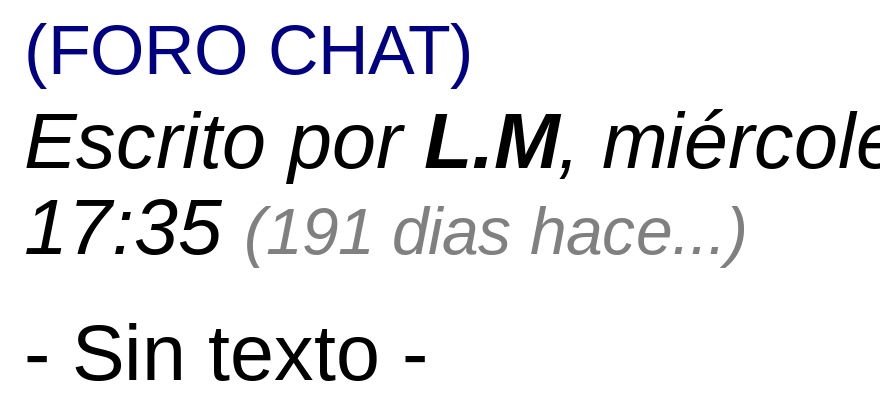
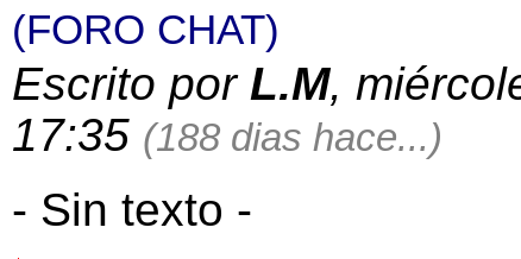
[24,182,748,270] 17:35 (191 dias hace...) -> [12,108,442,160] 17:35 (188 dias hace...)

